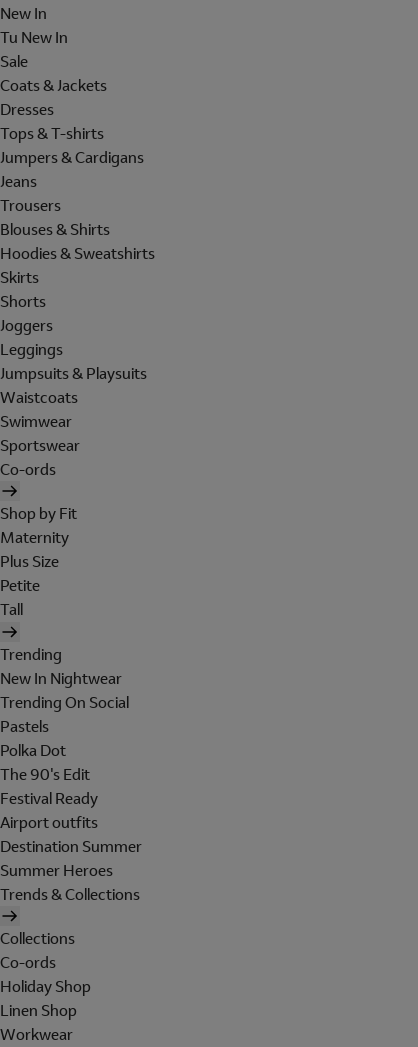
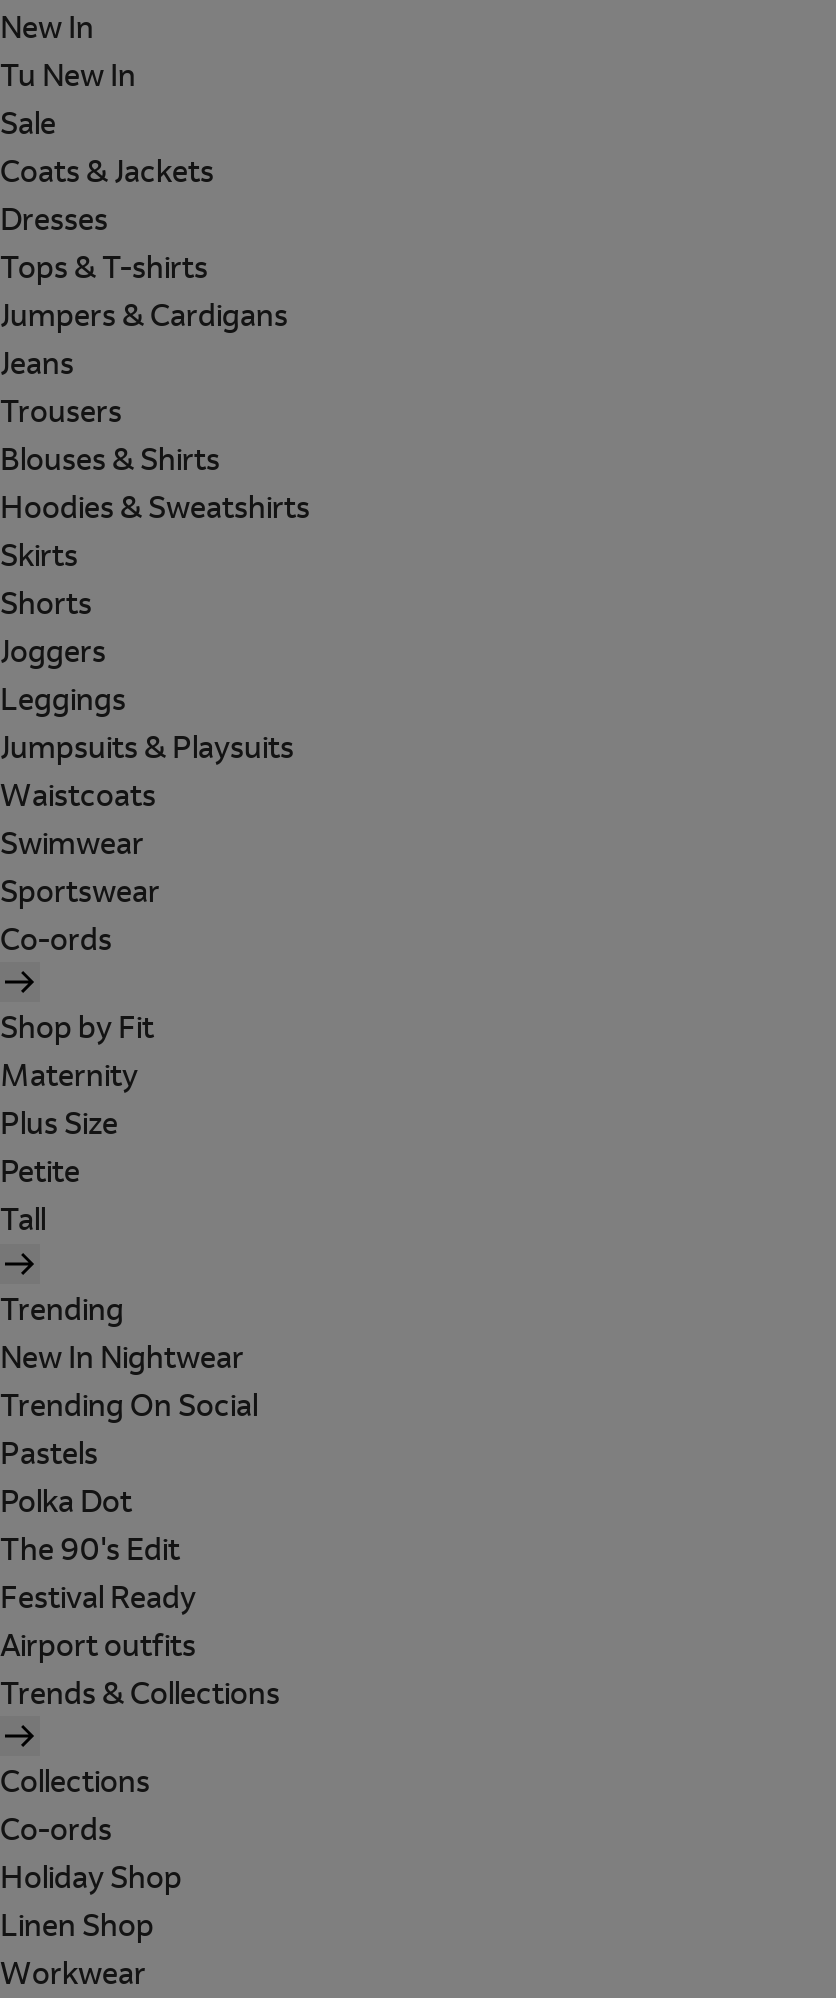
[0,836,142,880] Destination Summer | Summer Heroes -> none

